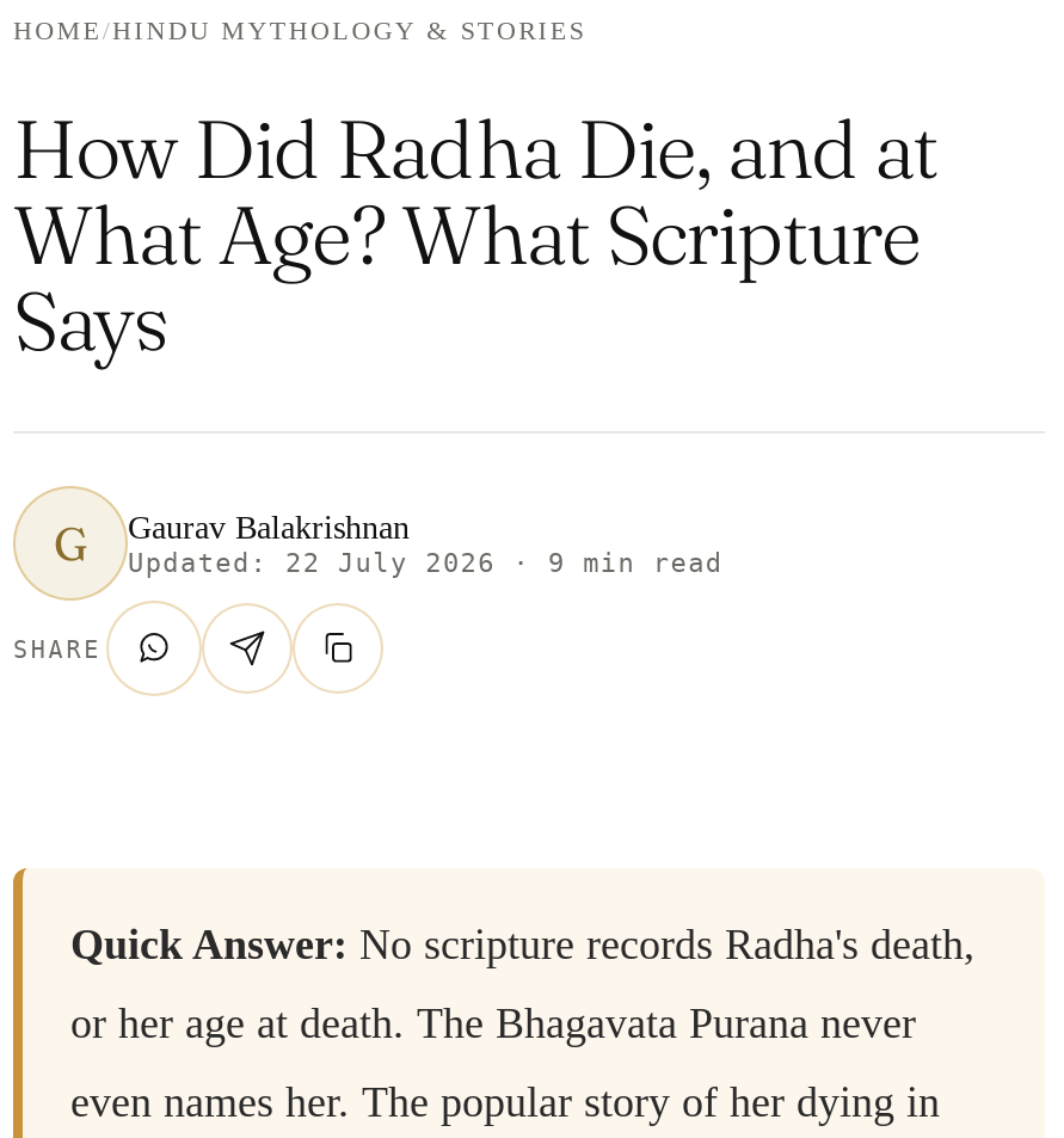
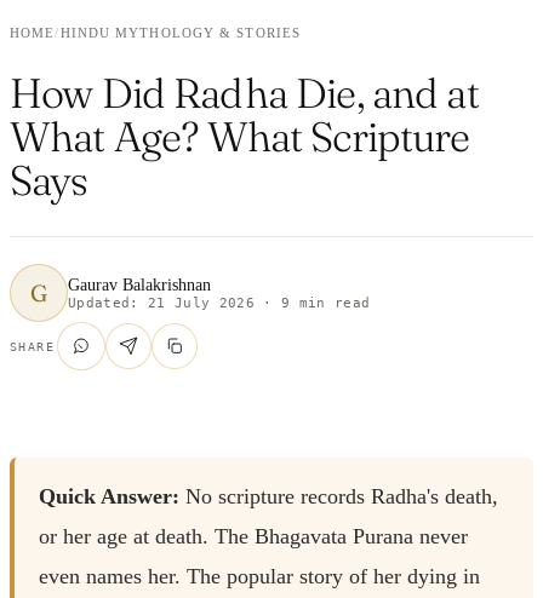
[128,547,723,578] Updated: 22 July 2026 · 9 min read -> [68,295,370,310] Updated: 21 July 2026 · 9 min read

